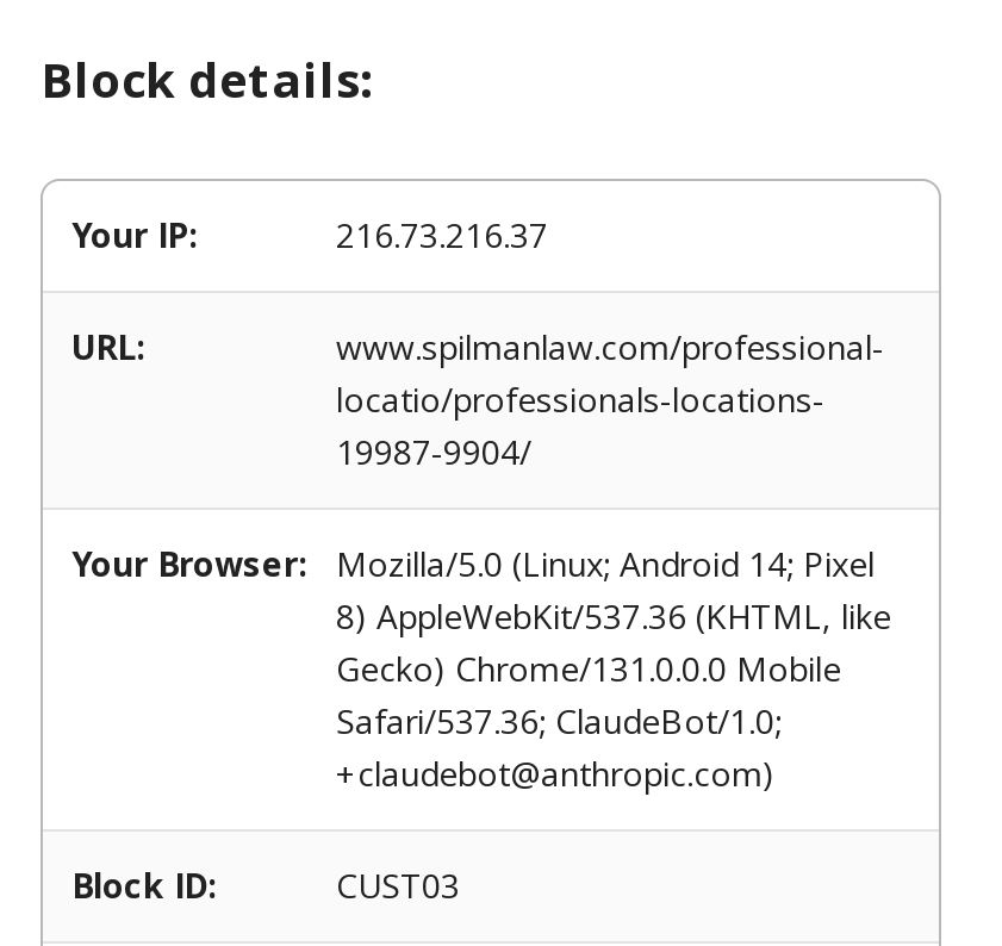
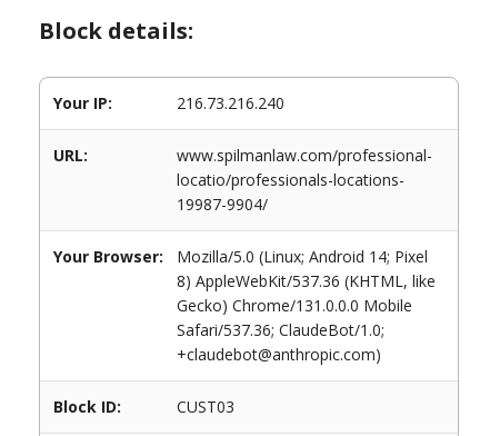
[336,212,548,257] 216.73.216.37 -> [177,92,284,113] 216.73.216.240

